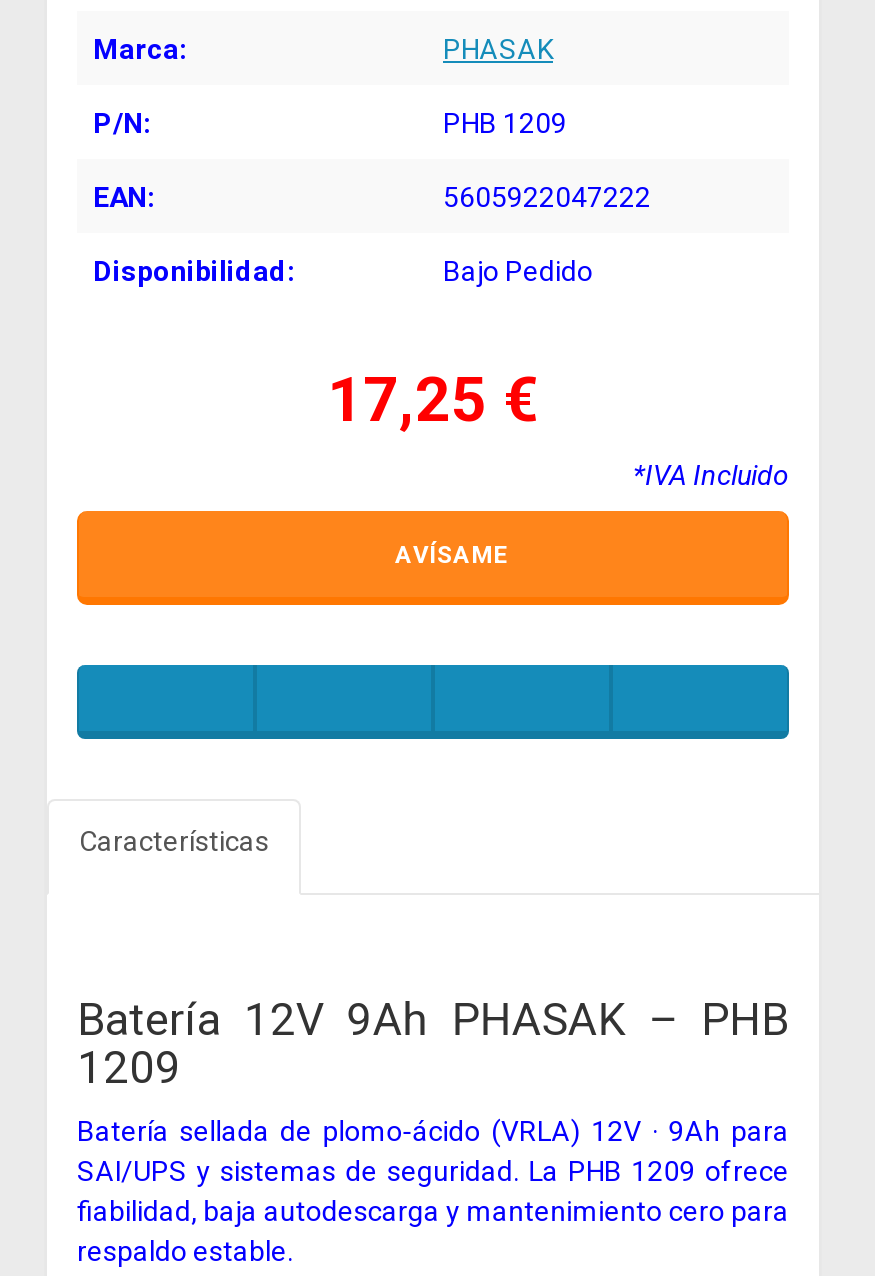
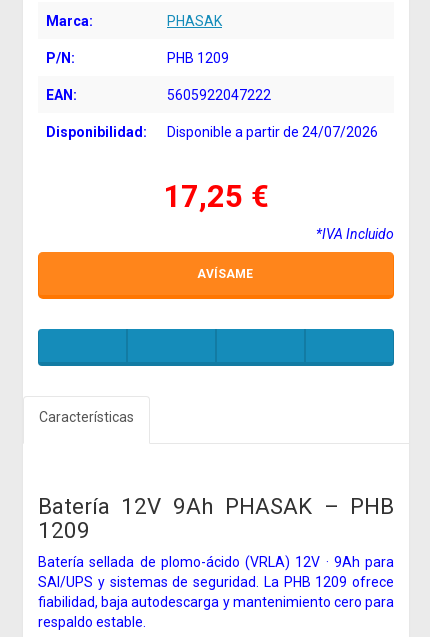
[443,254,593,286] Bajo Pedido -> [167,124,378,140] Disponible a partir de 24/07/2026

